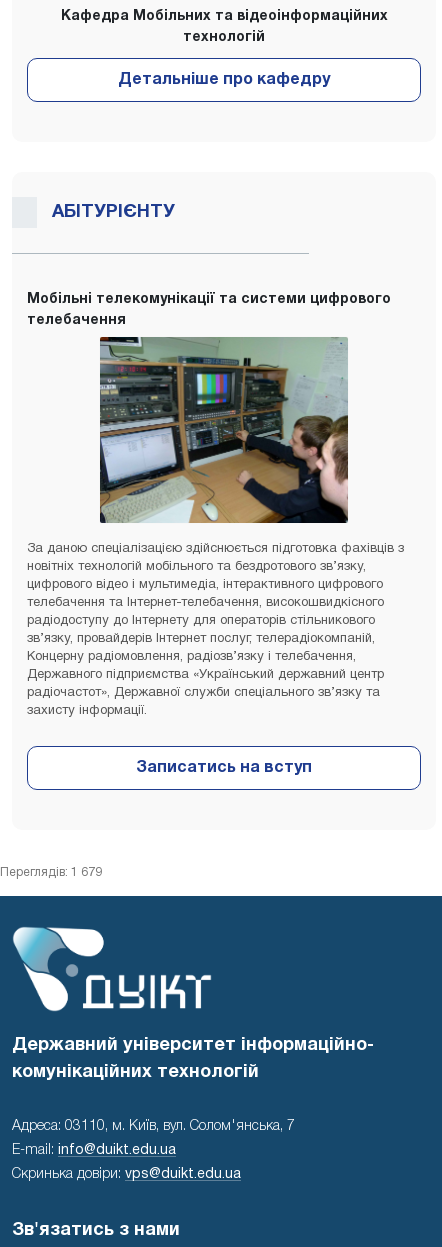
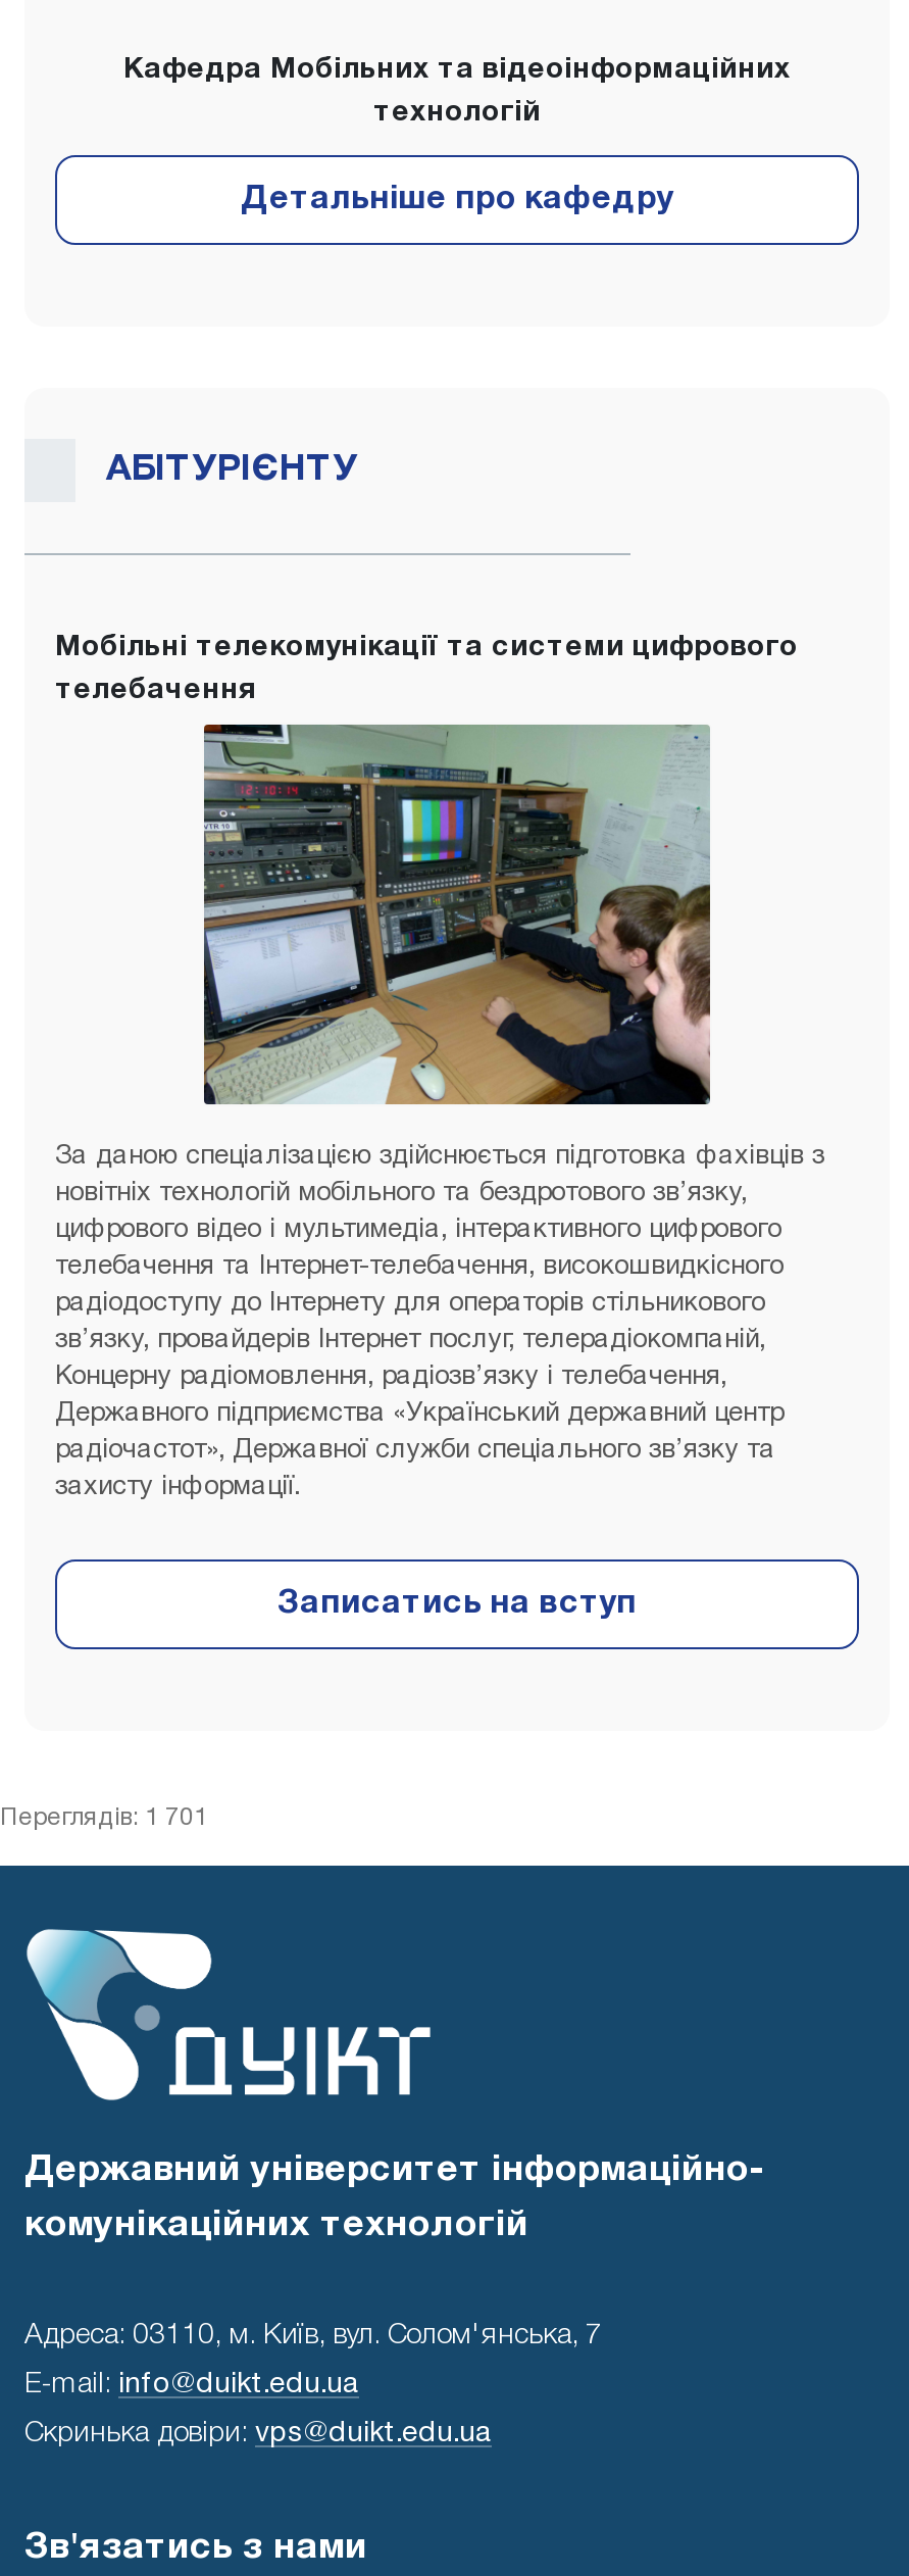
[0,867,102,878] Переглядів: 1 679 -> [0,1807,208,1829] Переглядів: 1 701

